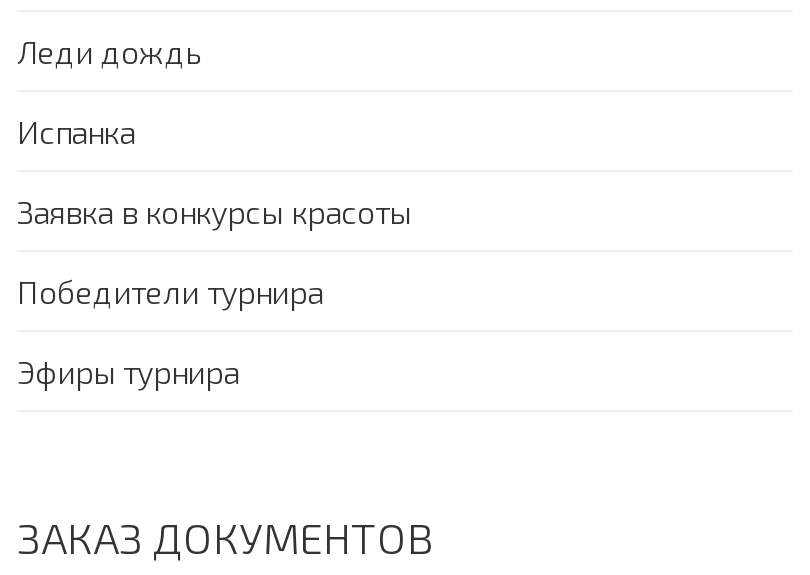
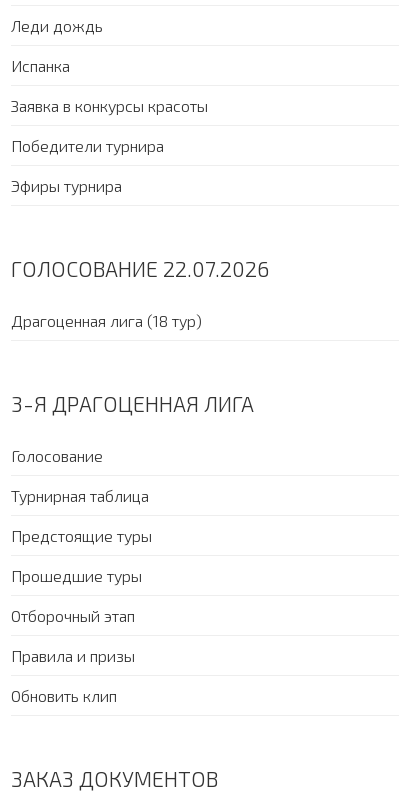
none -> [11,256,269,705] ГОЛОСОВАНИЕ 22.07.2026 | Драгоценная лига (18 тур) | 3-Я ДРАГОЦЕННАЯ ЛИГА | Голосование | Турнирная таблица | Предстоящие туры | Прошедшие туры | Отборочный этап | Правила и призы | Обновить клип

